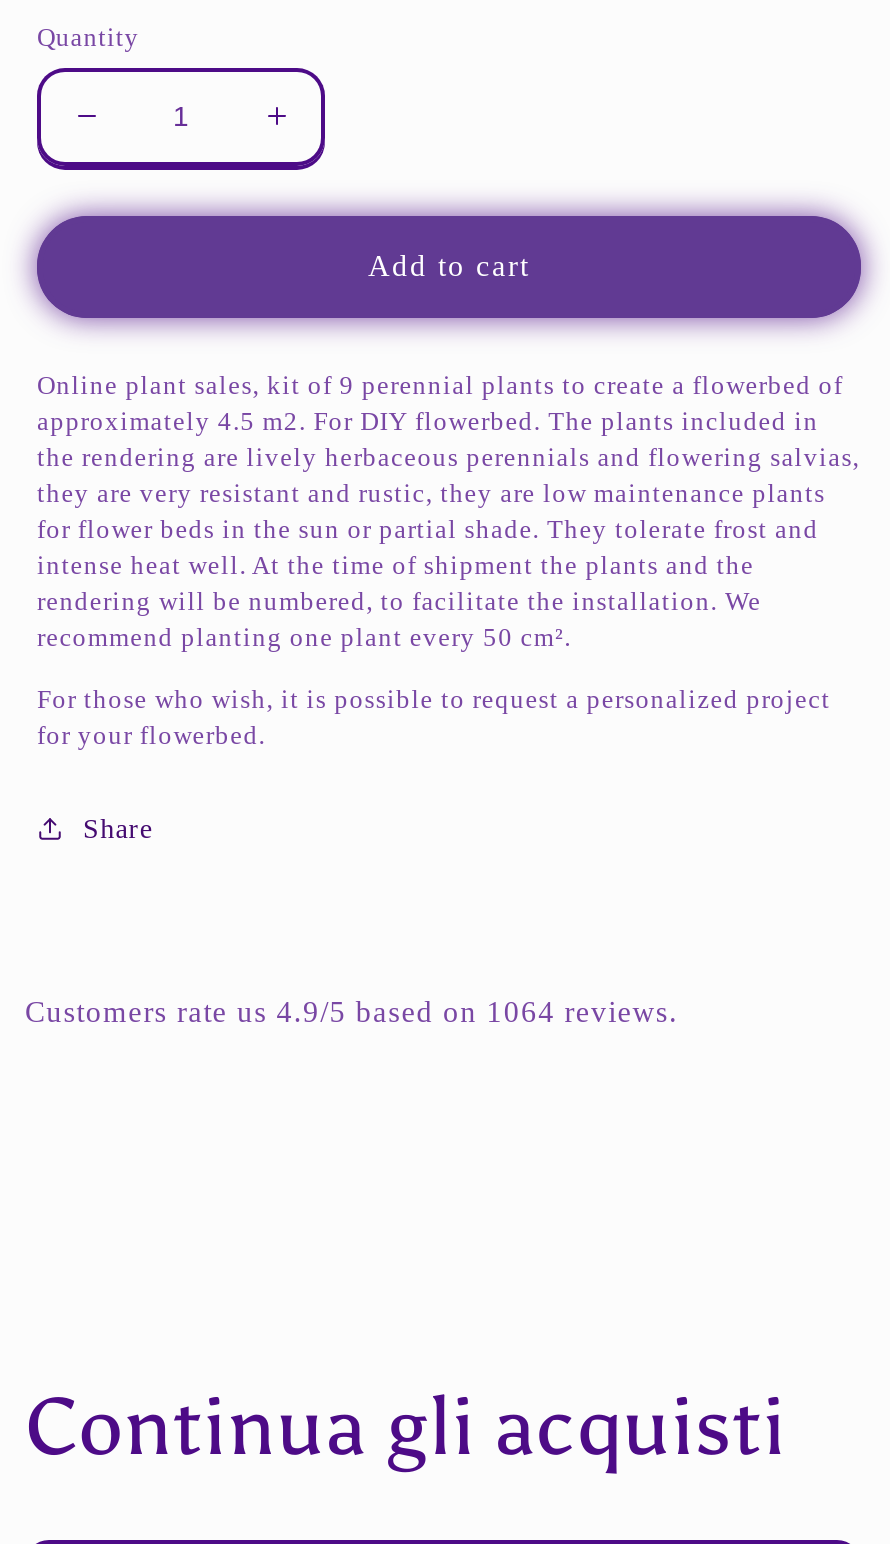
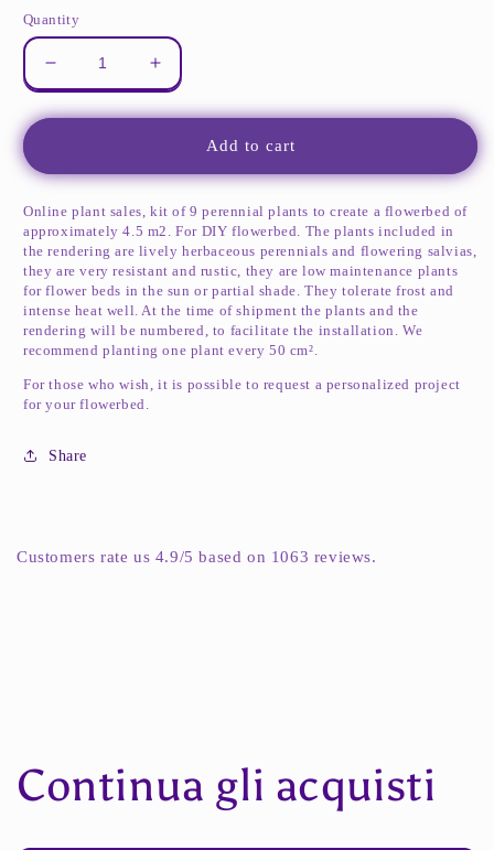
[25,996,678,1028] Customers rate us 4.9/5 based on 1064 reviews. -> [17,548,377,565] Customers rate us 4.9/5 based on 1063 reviews.

